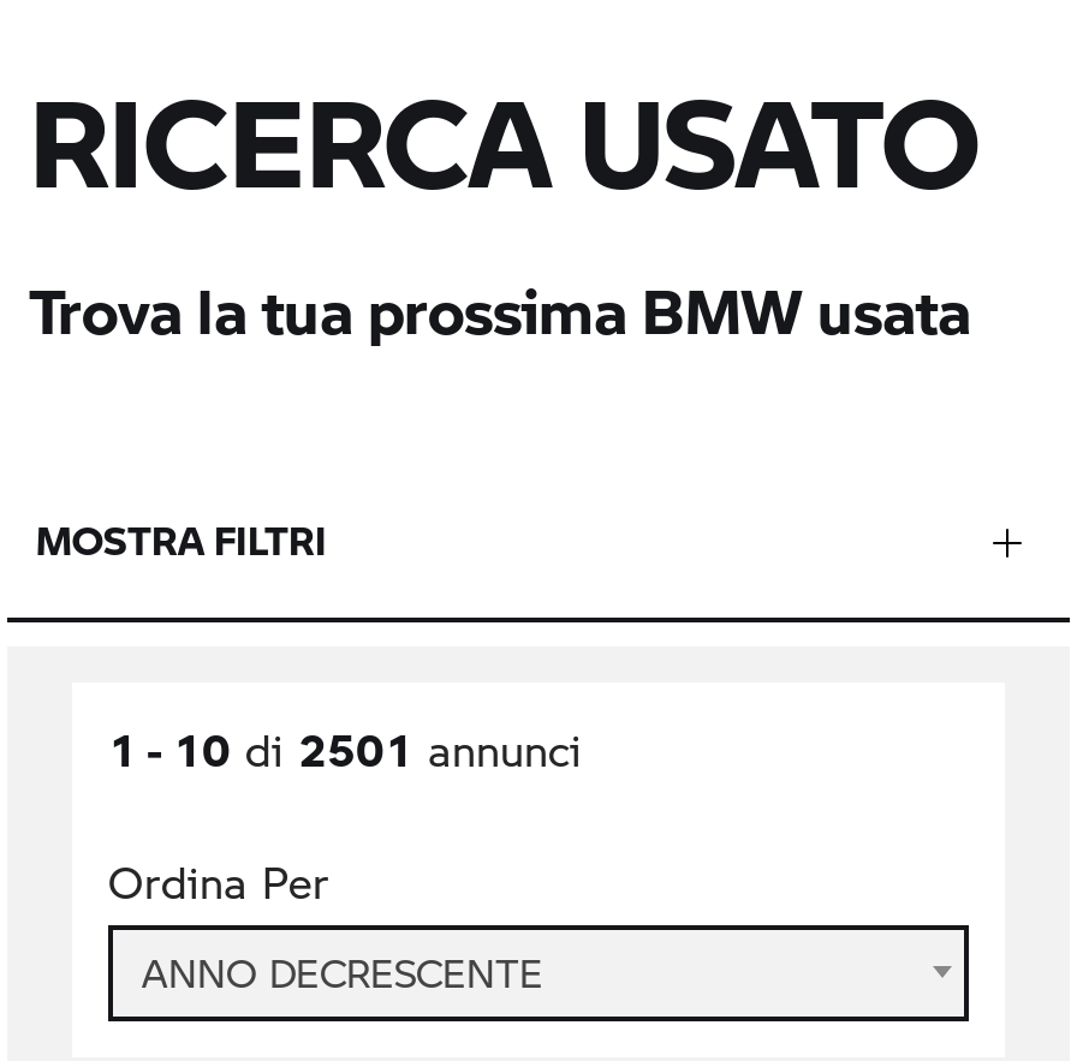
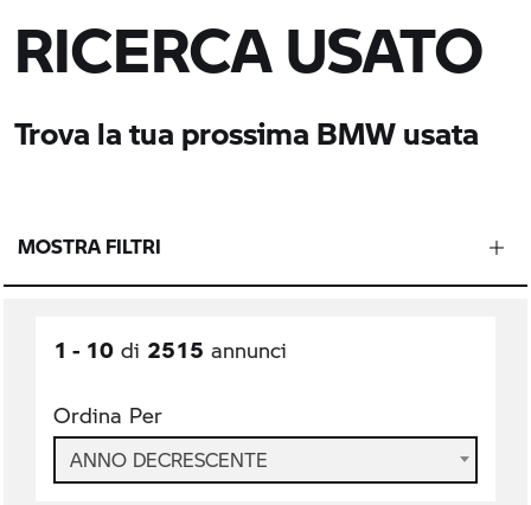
[108,721,582,776] 1 - 10 di 2501 annunci -> [53,335,287,363] 1 - 10 di 2515 annunci

